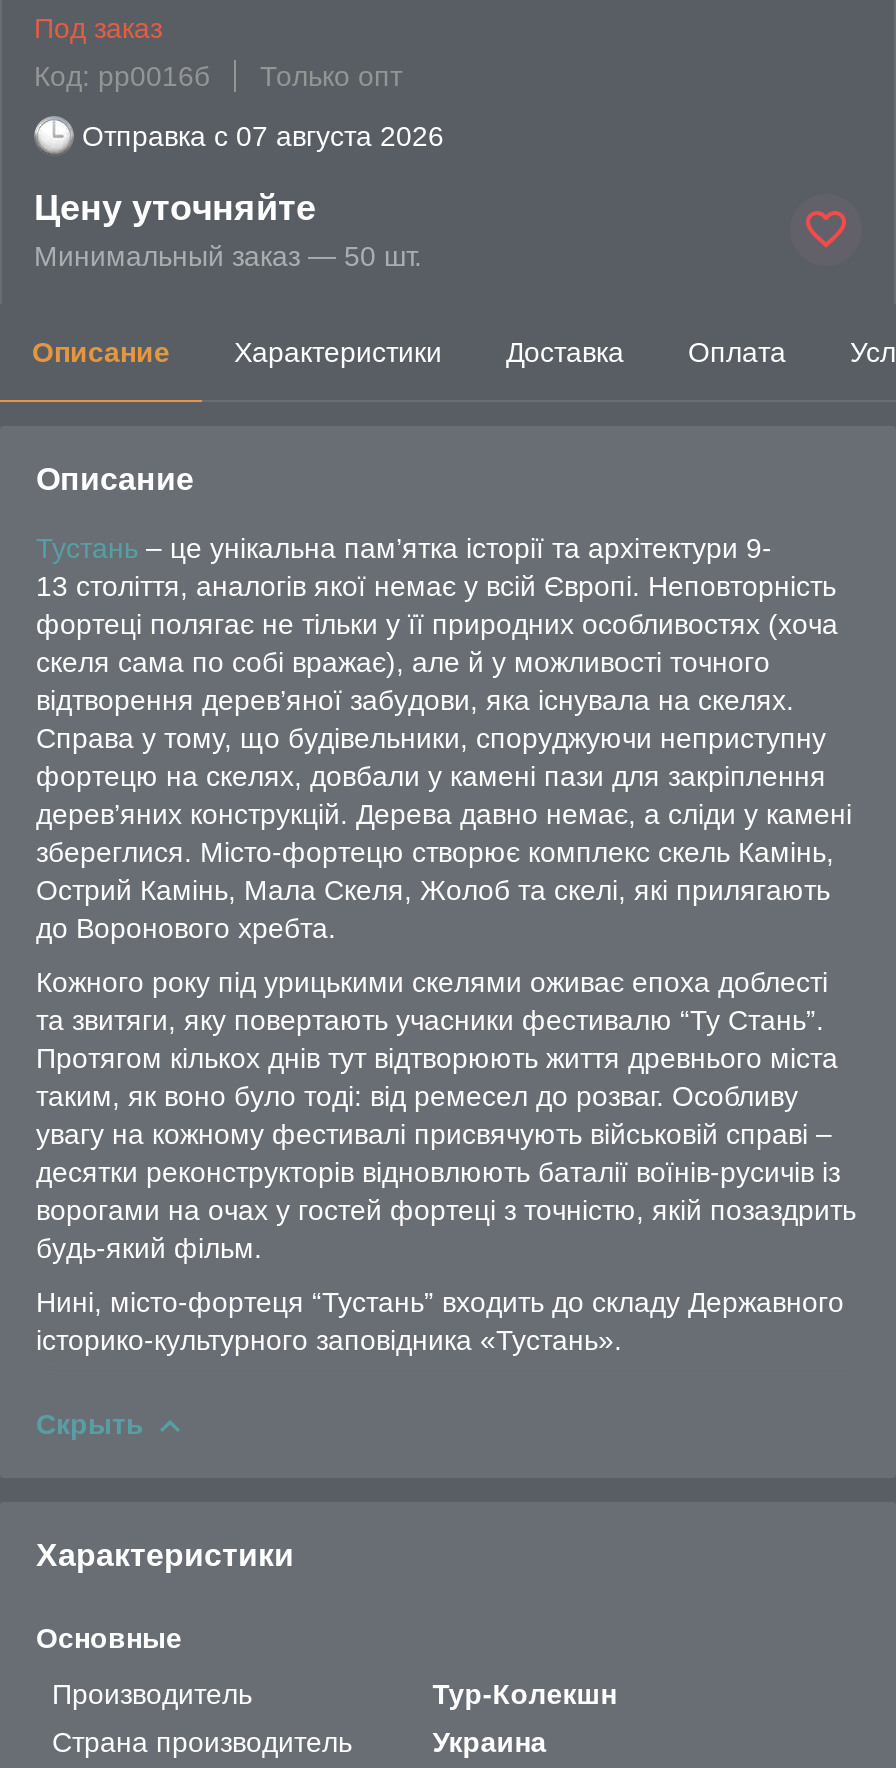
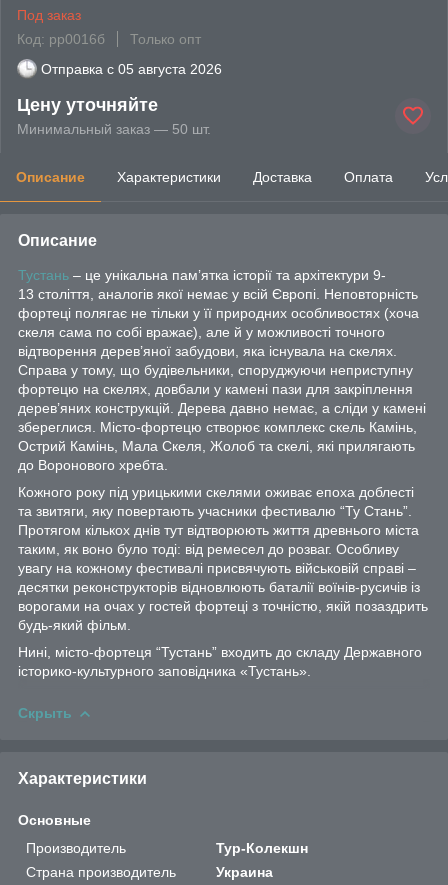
[82,120,444,152] Отправка с 07 августа 2026 -> [41,61,222,77] Отправка с 05 августа 2026

